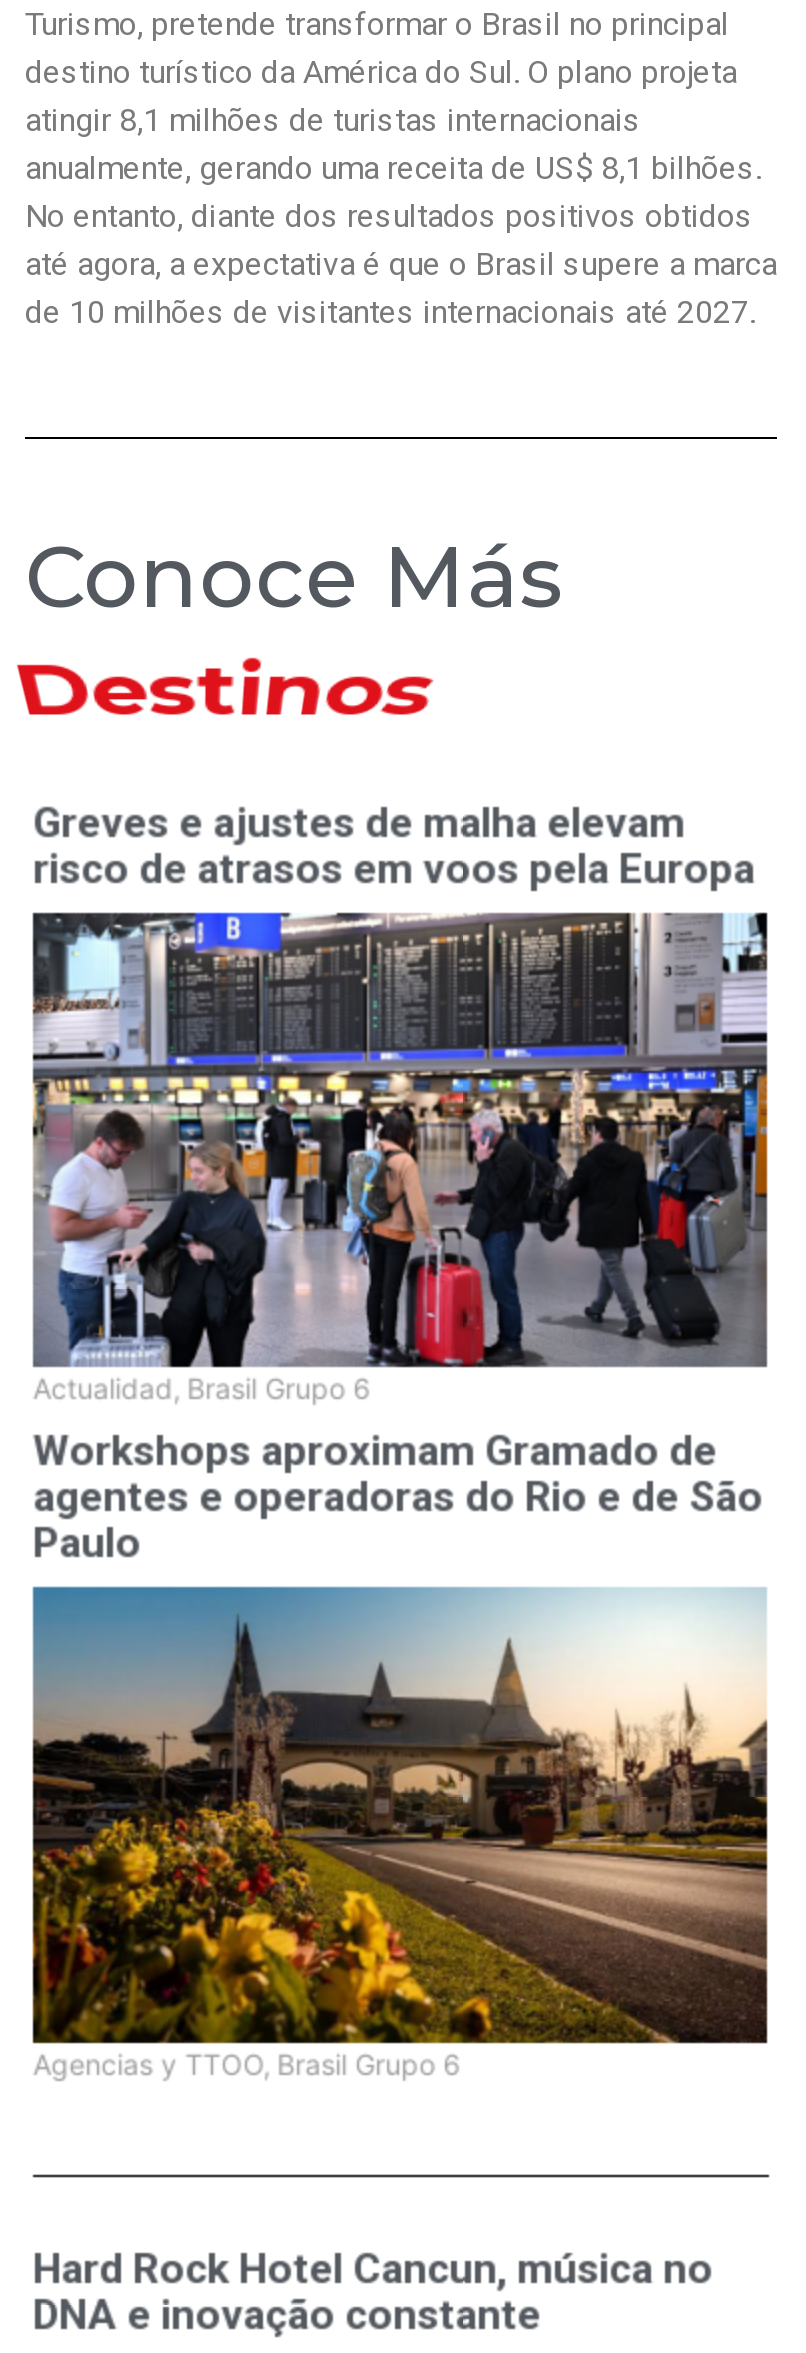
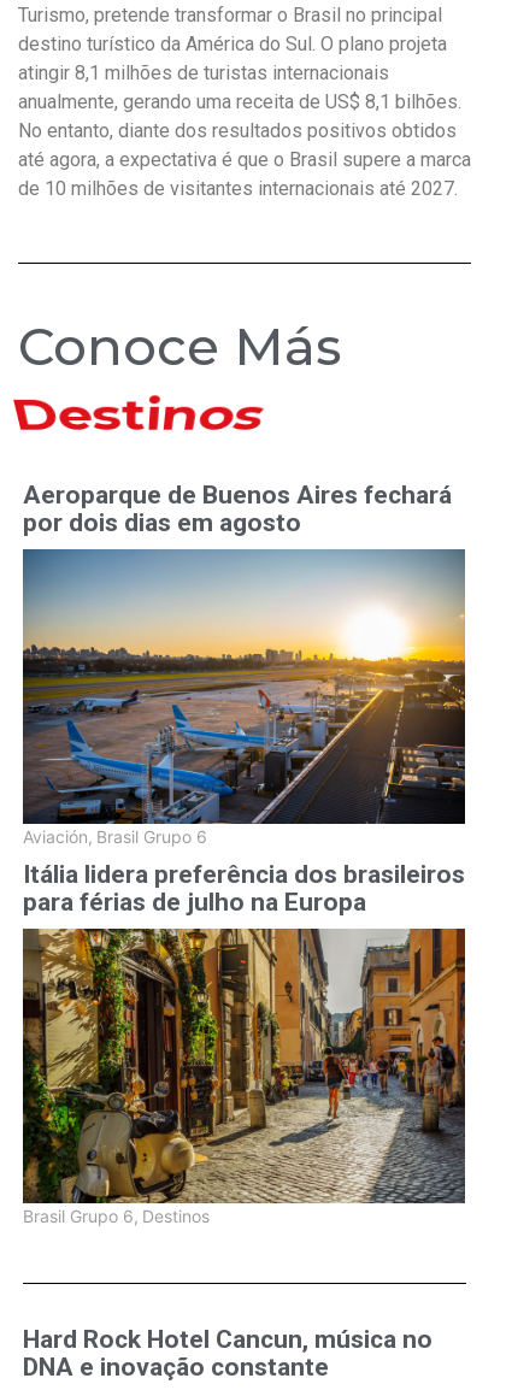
[33,799,755,893] Greves e ajustes de malha elevam | risco de atrasos em voos pela Europa -> [23,481,452,538] Aeroparque de Buenos Aires fechará | por dois dias em agosto
[31,912,769,1406] [image] | Actualidad, Brasil Grupo 6 -> [23,548,465,847] [image] | Aviación, Brasil Grupo 6
[33,1428,763,1568] Workshops aproximam Gramado de | agentes e operadoras do Rio e de São | Paulo -> [23,860,465,917] Itália lidera preferência dos brasileiros | para férias de julho na Europa
[31,1584,767,2081] [image] | Agencias y TTOO, Brasil Grupo 6 -> [22,927,466,1226] [image] | Brasil Grupo 6, Destinos

